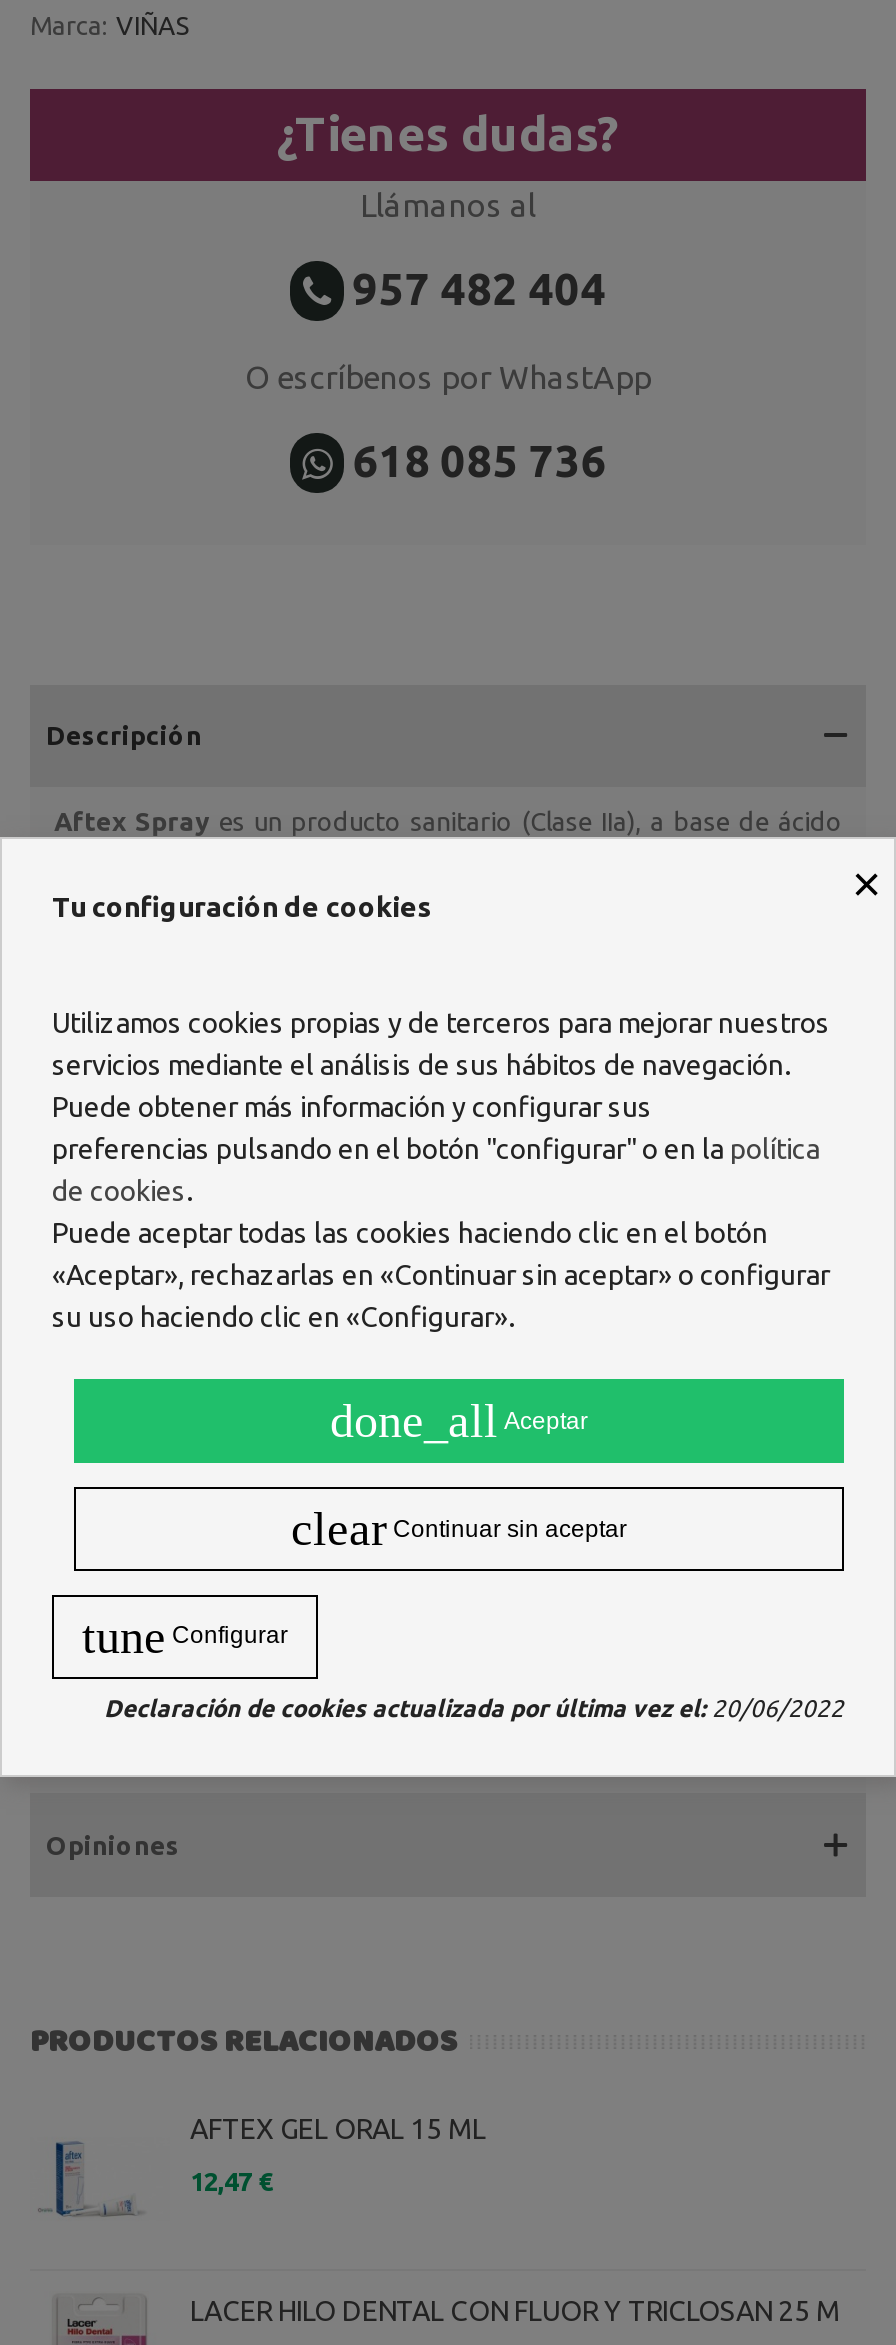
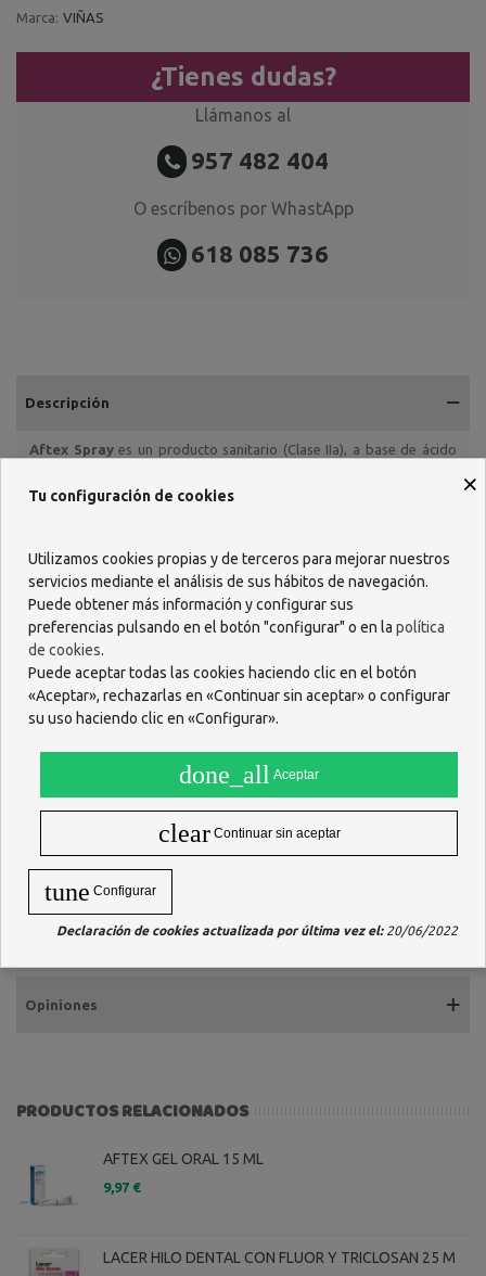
[190,2167,272,2195] 12,47 € -> [103,1179,140,1194] 9,97 €

